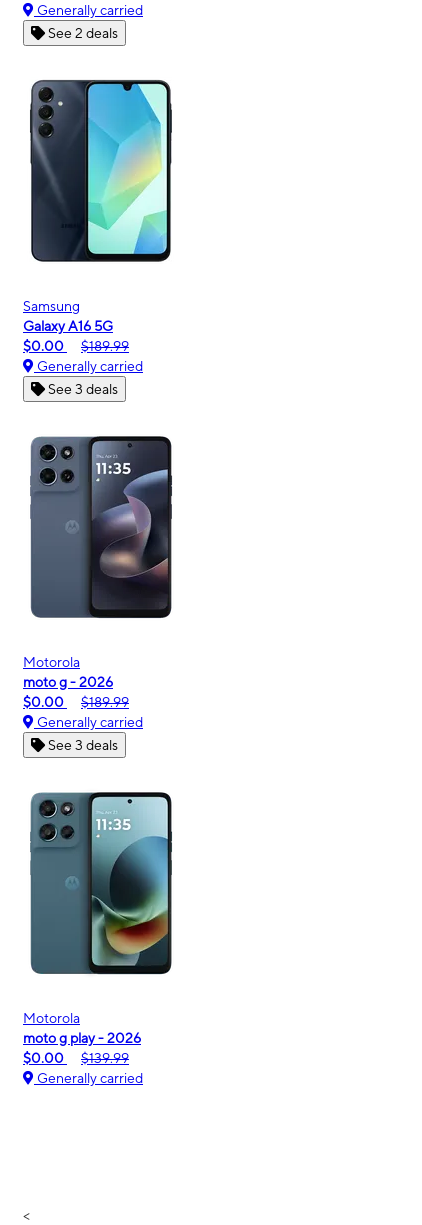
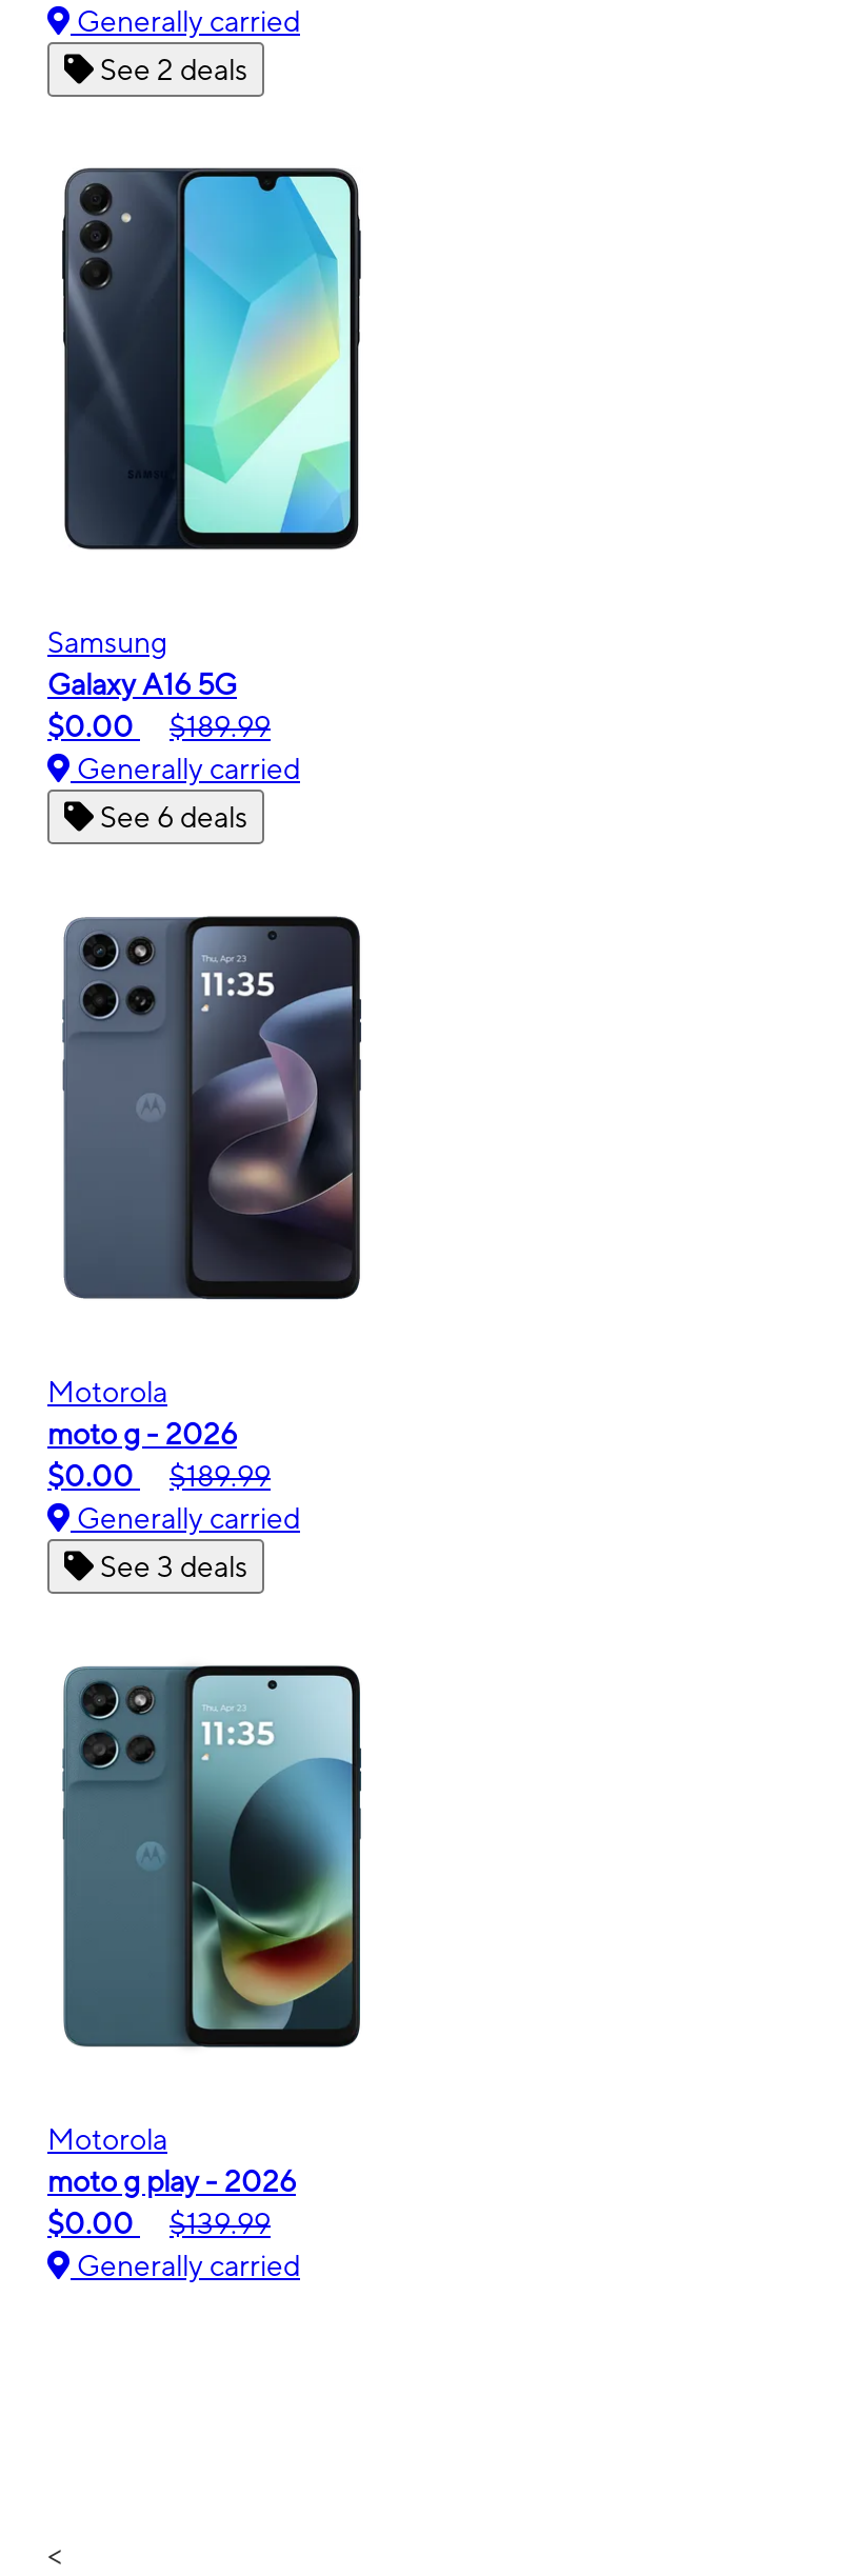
[48,381,118,397] See 3 deals -> [100,801,247,834] See 6 deals

